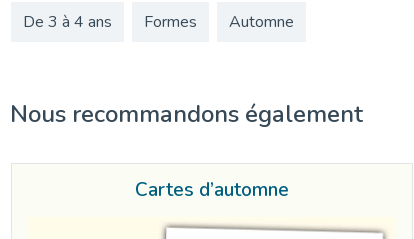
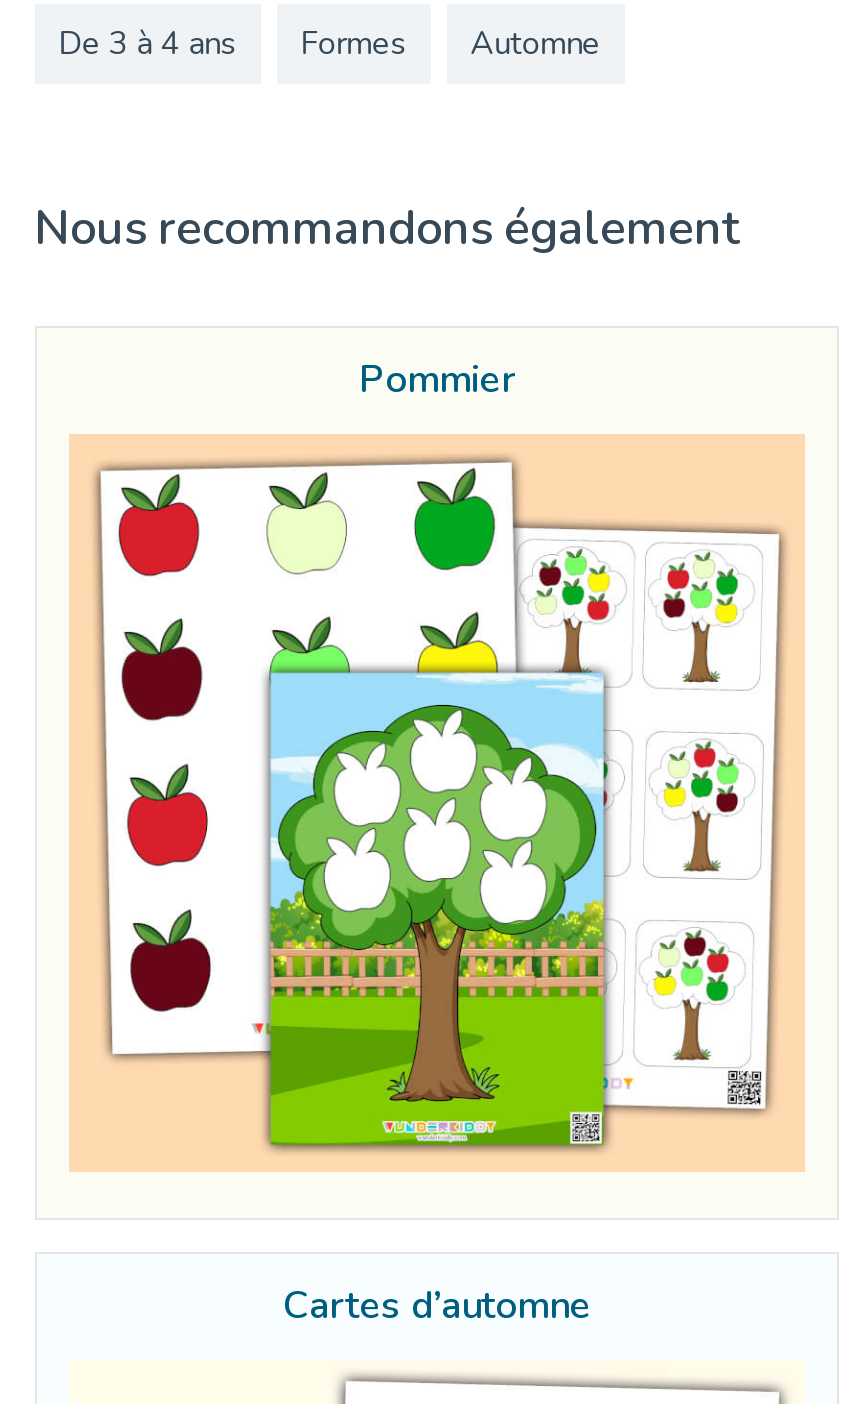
none -> [69,434,805,1174] [image]
none -> [359,355,515,407] Pommier

